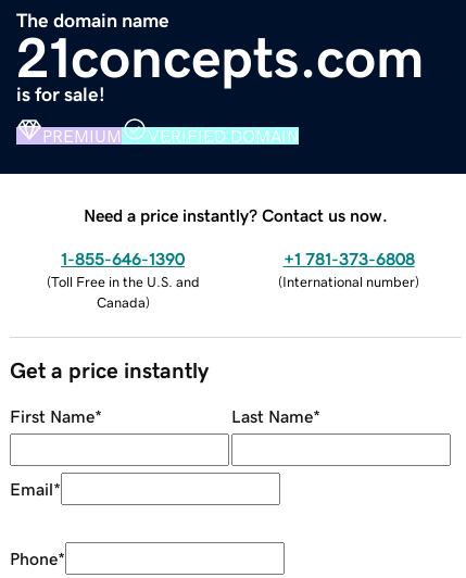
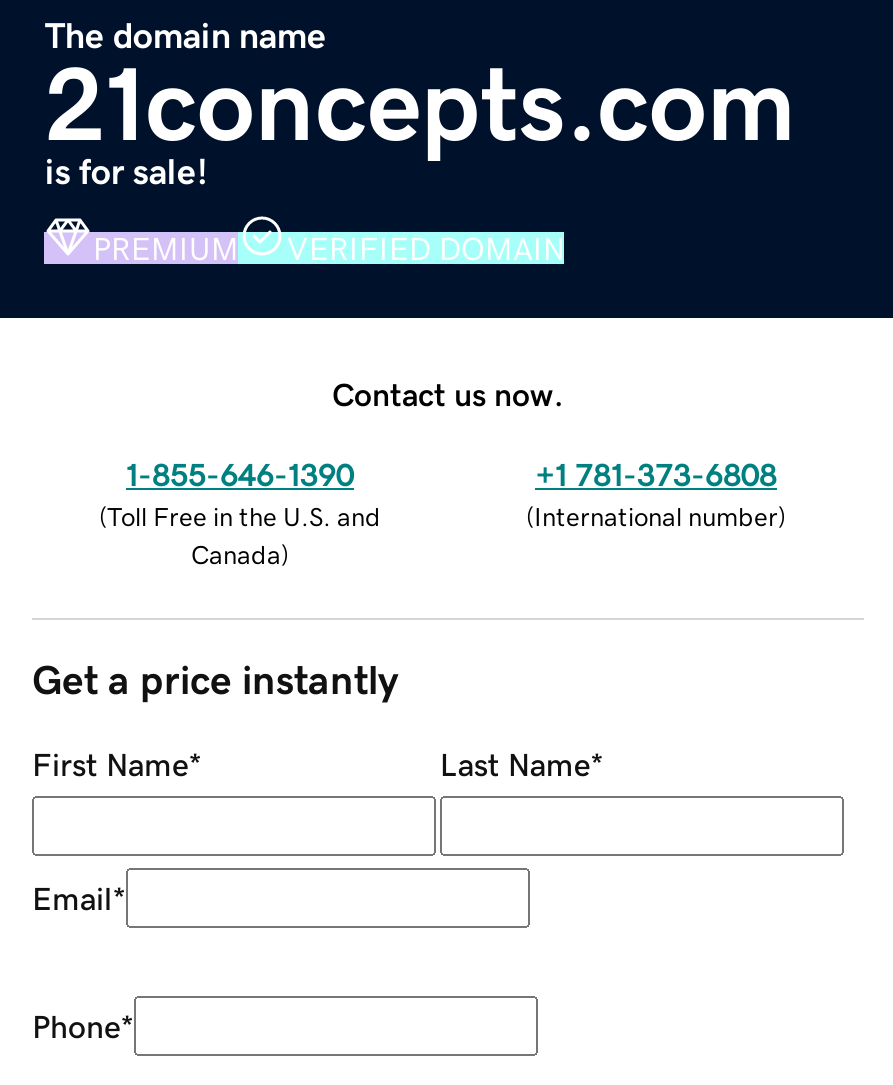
[84,206,388,223] Need a price instantly? Contact us now. -> [332,377,564,409] Contact us now.

